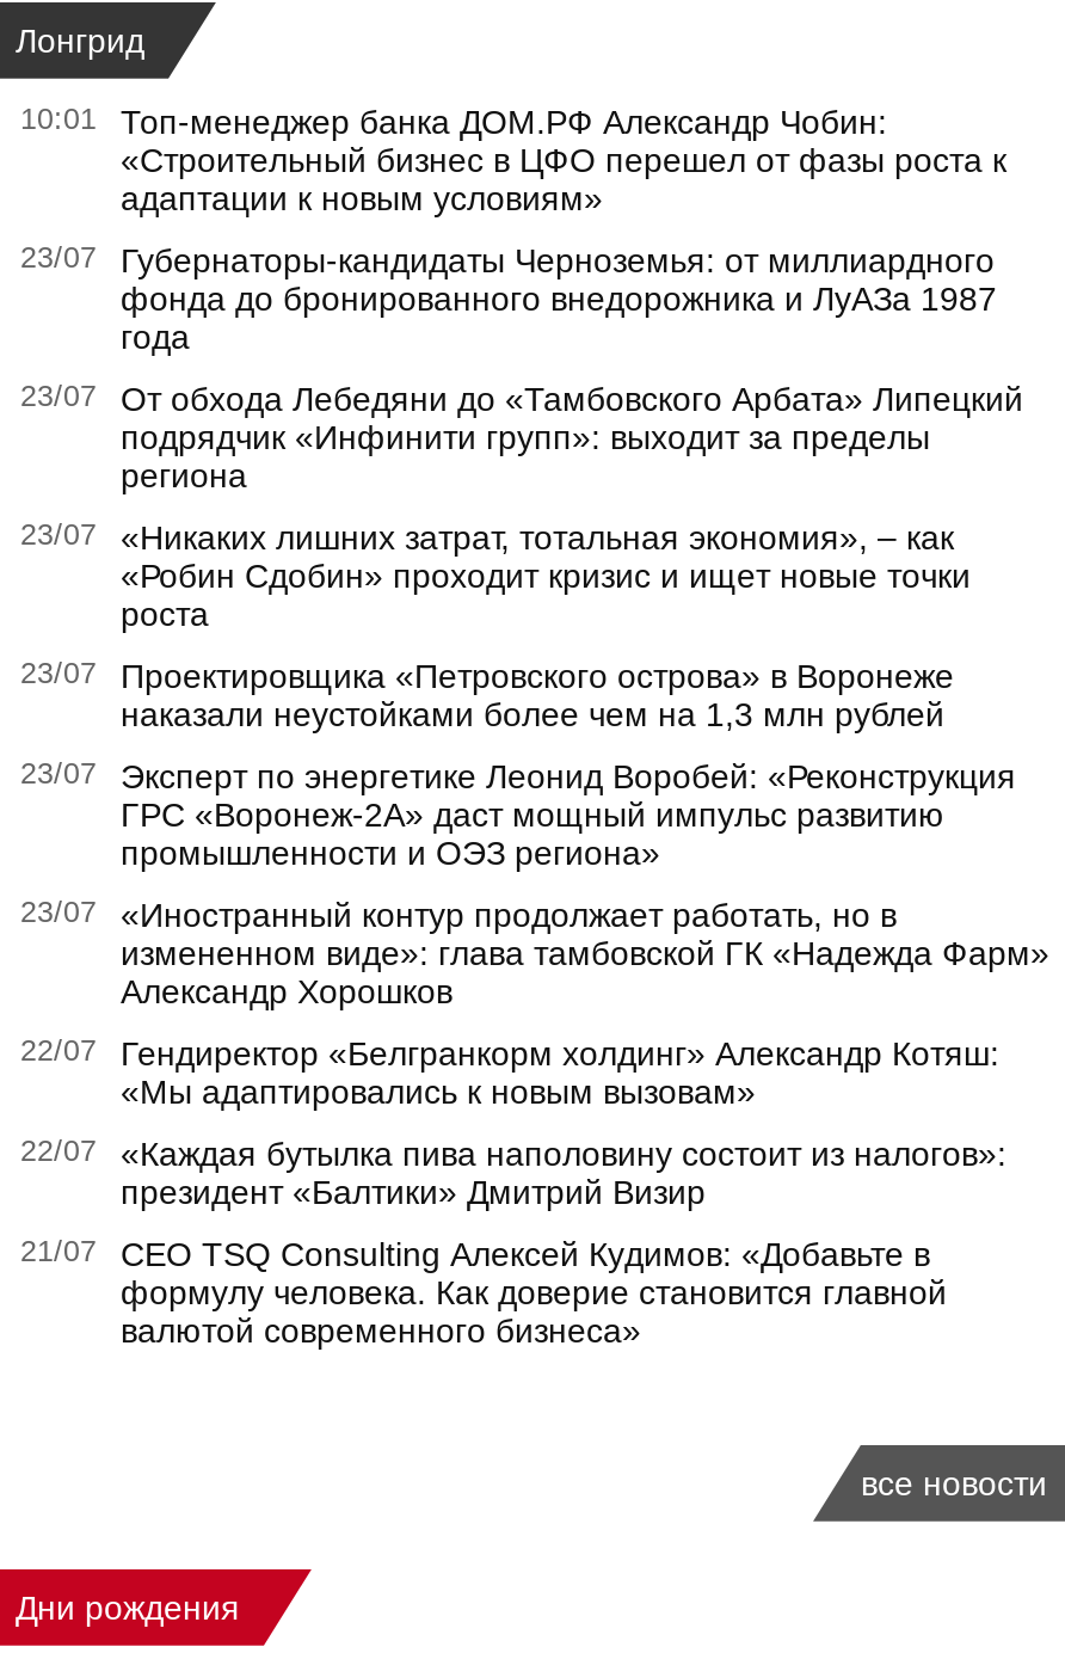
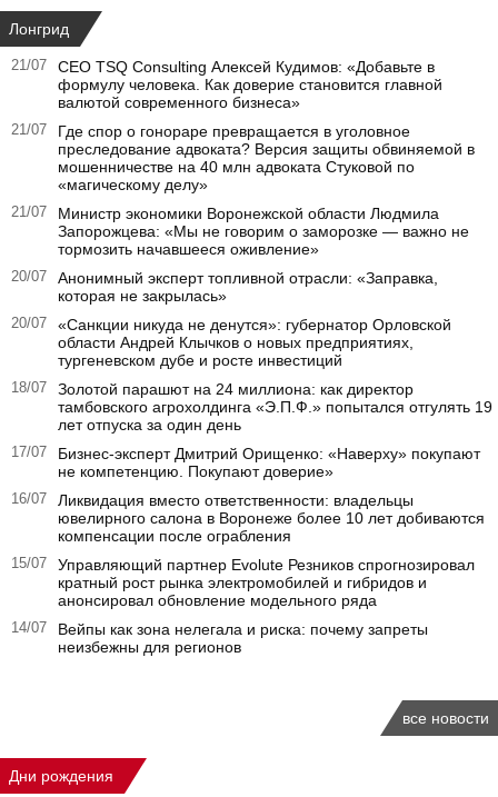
[20,102,1049,1211] 10:01 | Топ-менеджер банка ДОМ.РФ Александр Чобин: | «Строительный бизнес в ЦФО перешел от фазы роста к | адаптации к новым условиям» | 23/07 | Губернаторы‑кандидаты Черноземья: от миллиардного | фонда до бронированного внедорожника и ЛуАЗа 1987 | года | 23/07 | От обхода Лебедяни до «Тамбовского Арбата» Липецкий | подрядчик «Инфинити групп»: выходит за пределы | региона | 23/07 | «Никаких лишних затрат, тотальная экономия», – как | «Робин Сдобин» проходит кризис и ищет новые точки | роста | 23/07 | Проектировщика «Петровского острова» в Воронеже | наказали неустойками более чем на 1,3 млн рублей | 23/07 | Эксперт по энергетике Леонид Воробей: «Реконструкция | ГРС «Воронеж‑2А» даст мощный импульс развитию | промышленности и ОЭЗ региона» | 23/07 | «Иностранный контур продолжает работать, но в | измененном виде»: глава тамбовской ГК «Надежда Фарм» | Александр Хорошков | 22/07 | Гендиректор «Белгранкорм холдинг» Александр Котяш: | «Мы адаптировались к новым вызовам» | 22/07 | «Каждая бутылка пива наполовину состоит из налогов»: | президент «Балтики» Дмитрий Визир -> none
moved [20,1235,947,1349] -> [11,58,442,111]: 21/07 | СЕО TSQ Consulting Алексей Кудимов: «Добавьте в | формулу человека. Как доверие становится главной | валютой современного бизнеса»
none -> [11,122,492,656] 21/07 | Где спор о гонораре превращается в уголовное | преследование адвоката? Версия защиты обвиняемой в | мошенничестве на 40 млн адвоката Стуковой по | «магическому делу» | 21/07 | Министр экономики Воронежской области Людмила | Запорожцева: «Мы не говорим о заморозке — важно не | тормозить начавшееся оживление» | 20/07 | Анонимный эксперт топливной отрасли: «Заправка, | которая не закрылась» | 20/07 | «Санкции никуда не денутся»: губернатор Орловской | области Андрей Клычков о новых предприятиях, | тургеневском дубе и росте инвестиций | 18/07 | Золотой парашют на 24 миллиона: как директор | тамбовского агрохолдинга «Э.П.Ф.» попытался отгулять 19 | лет отпуска за один день | 17/07 | Бизнес-эксперт Дмитрий Орищенко: «Наверху» покупают | не компетенцию. Покупают доверие» | 16/07 | Ликвидация вместо ответственности: владельцы | ювелирного салона в Воронеже более 10 лет добиваются | компенсации после ограбления | 15/07 | Управляющий партнер Evolute Резников спрогнозировал | кратный рост рынка электромобилей и гибридов и | анонсировал обновление модельного ряда | 14/07 | Вейпы как зона нелегала и риска: почему запреты | неизбежны для регионов

